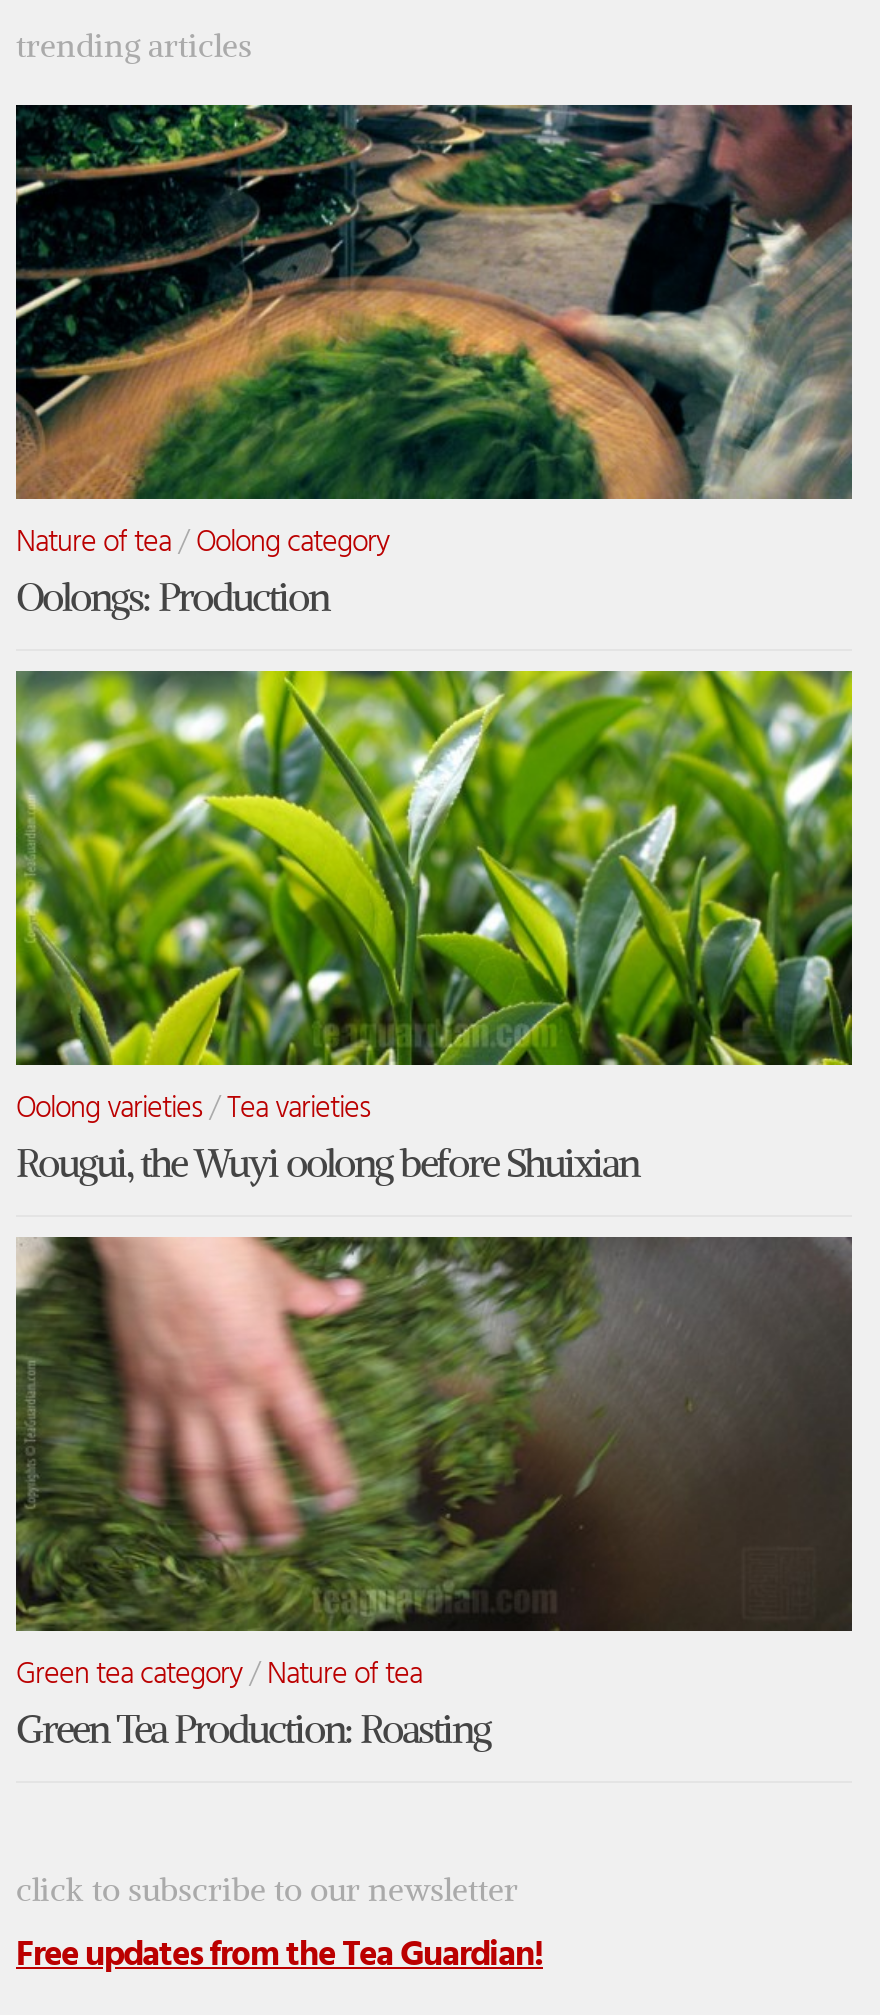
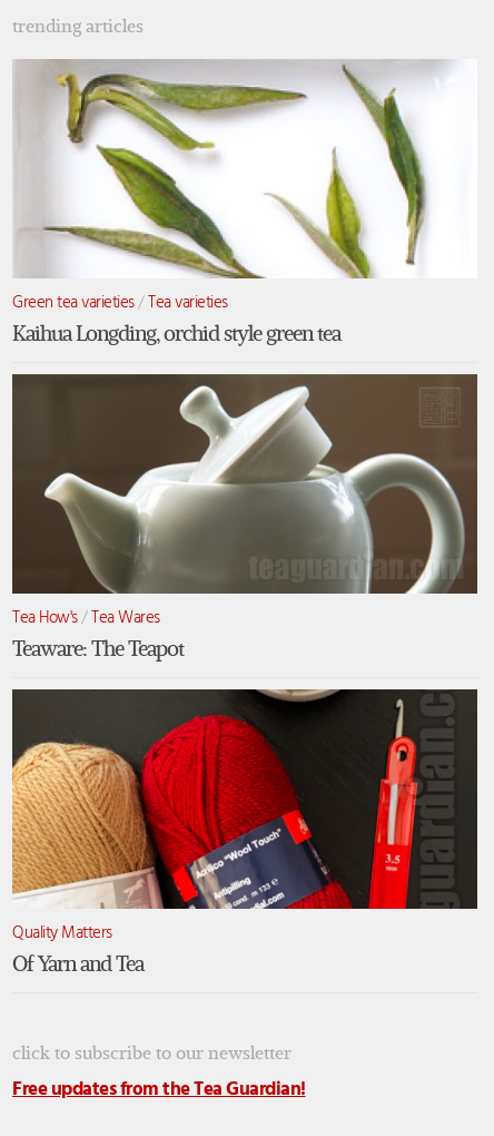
[14,102,854,622] [image] | Nature of tea/Oolong category | Oolongs: Production -> [12,59,477,347] [image] | Green tea varieties/Tea varieties | Kaihua Longding, orchid style green tea
[14,668,854,1188] [image] | Oolong varieties/Tea varieties | Rougui, the Wuyi oolong before Shuixian -> [11,373,478,663] [image] | Tea How's/Tea Wares | Teaware: The Teapot
[14,1236,852,1754] [image] | Green tea category/Nature of tea | Green Tea Production: Roasting -> [11,688,476,978] [image] | Quality Matters | Of Yarn and Tea

